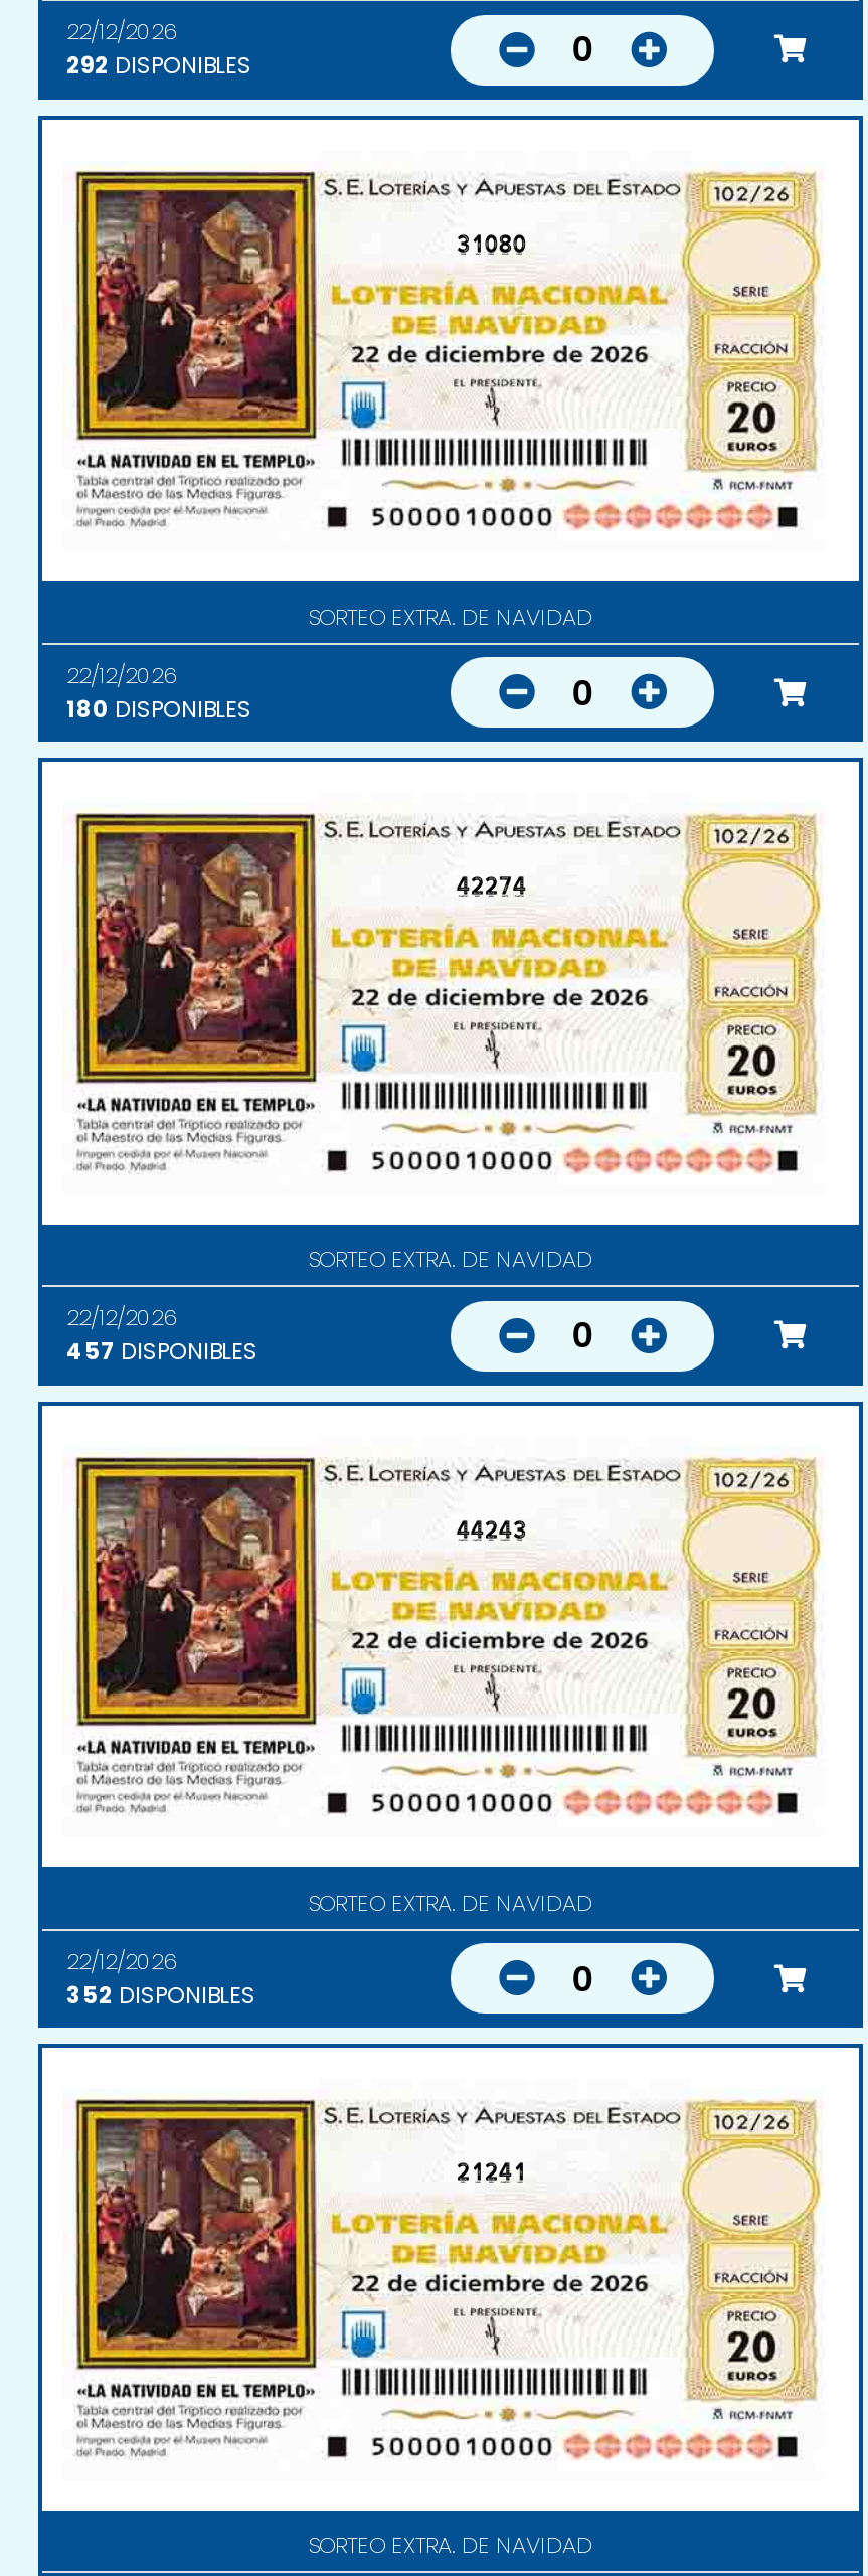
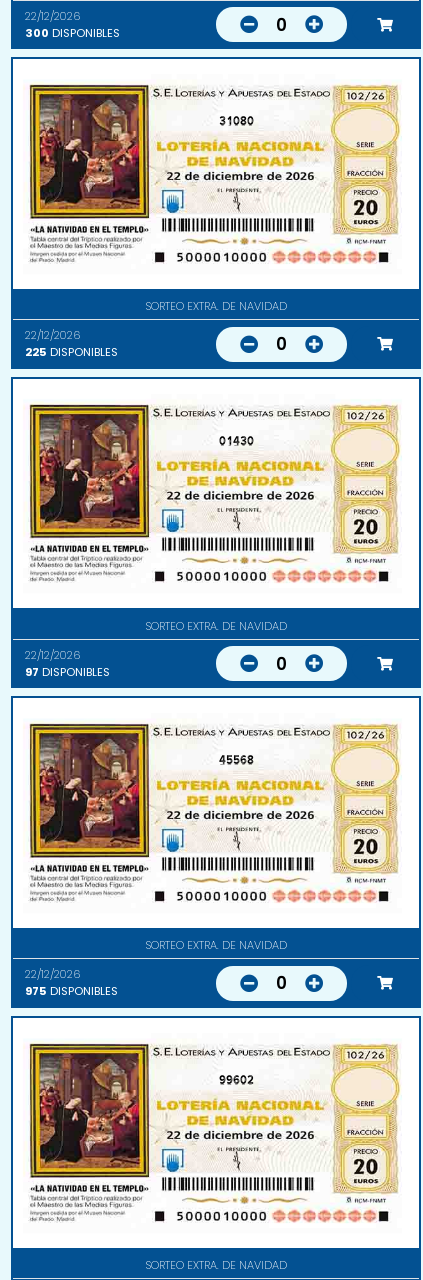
[66,50,251,82] 292 DISPONIBLES -> [25,25,120,41] 300 DISPONIBLES
[66,693,251,725] 180 DISPONIBLES -> [25,344,118,360] 225 DISPONIBLES
[456,871,527,903] 42274 -> [219,433,254,449] 01430
[66,1336,257,1368] 457 DISPONIBLES -> [25,664,110,680] 97 DISPONIBLES
[456,1514,527,1546] 44243 -> [219,752,254,768] 45568
[66,1979,255,2011] 352 DISPONIBLES -> [25,983,118,999] 975 DISPONIBLES
[456,2157,527,2189] 21241 -> [219,1072,254,1088] 99602

